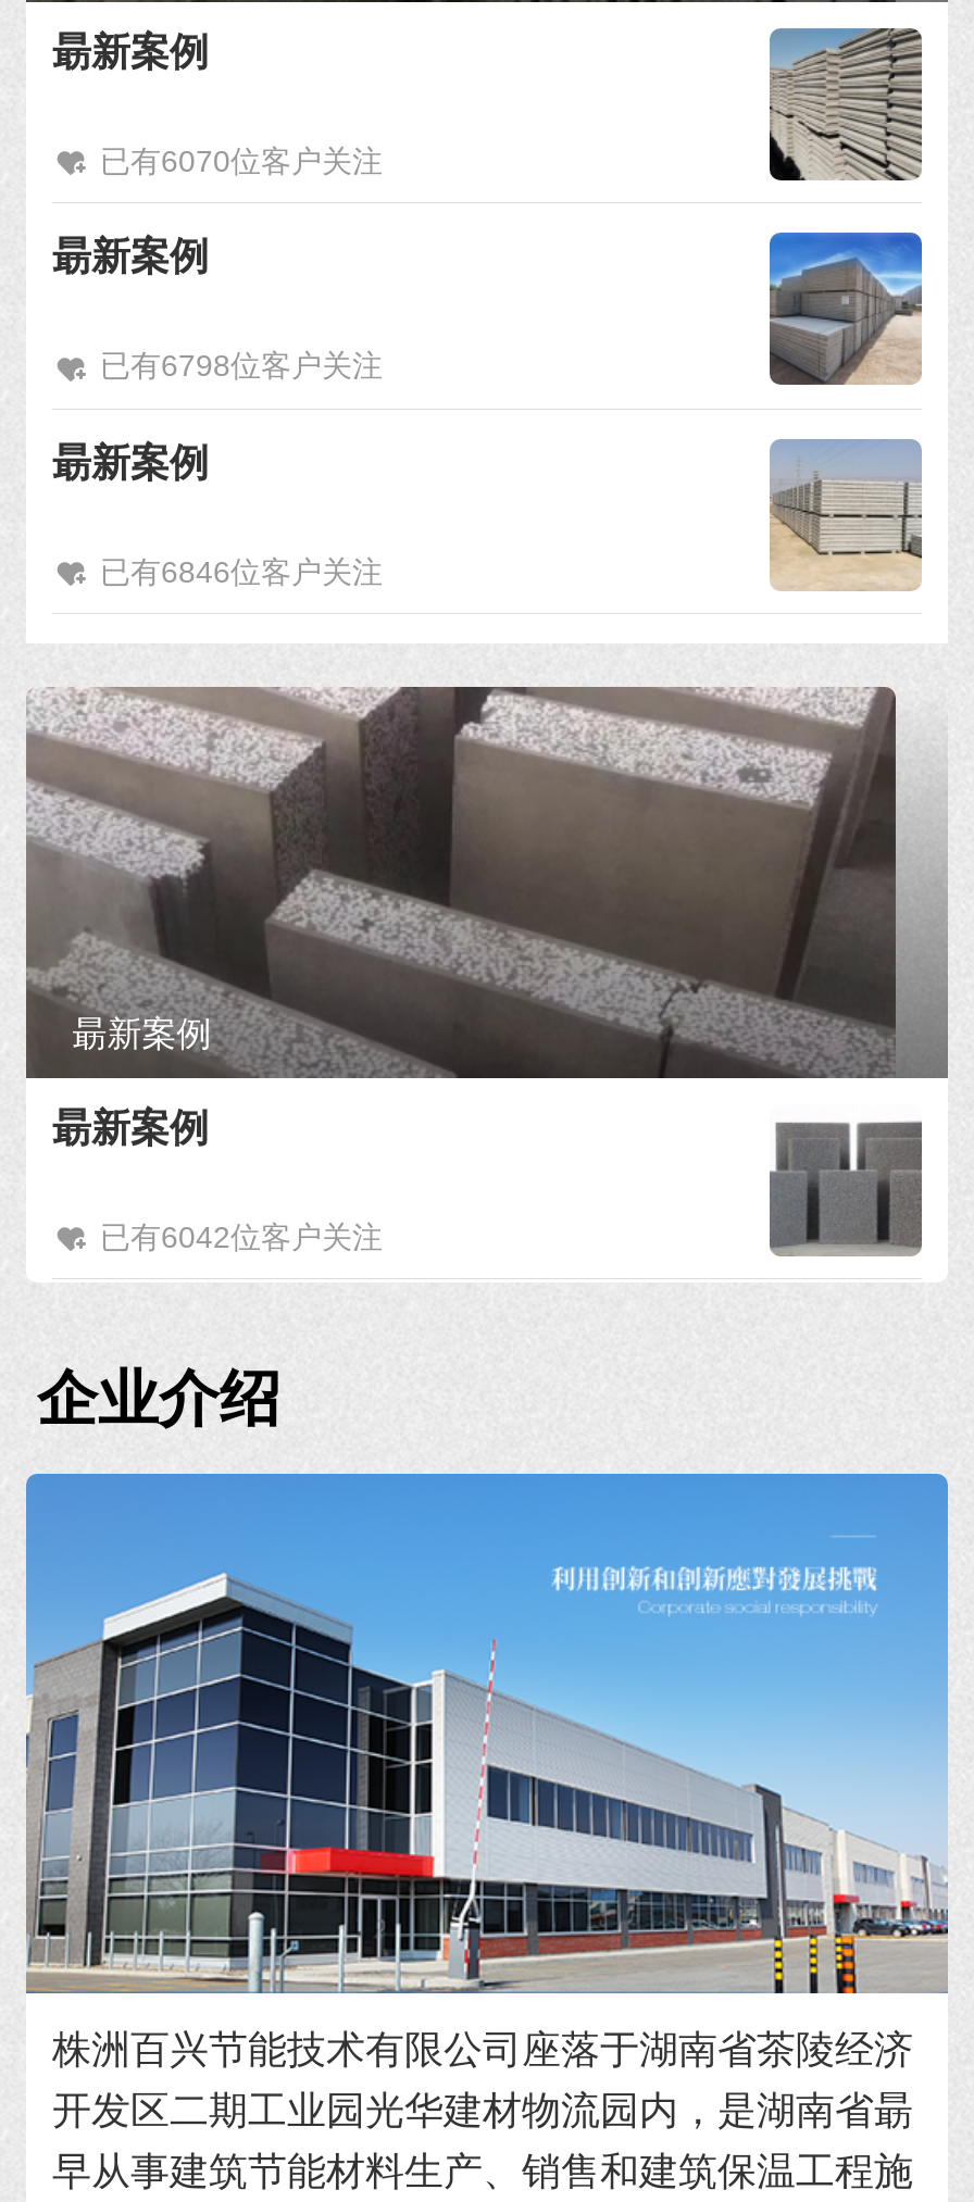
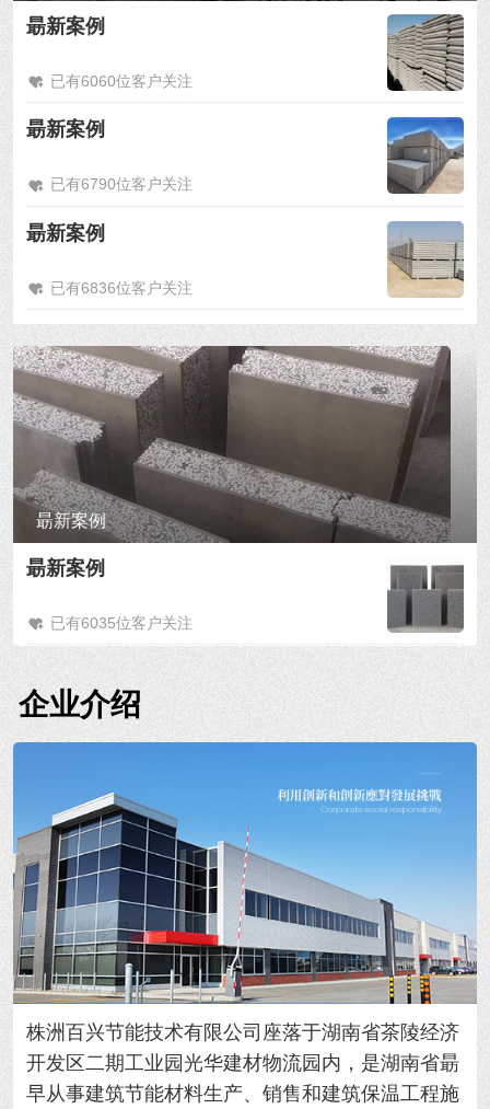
[100,143,383,178] 已有6070位客户关注 -> [50,72,192,90] 已有6060位客户关注
[100,348,383,383] 已有6798位客户关注 -> [50,175,192,193] 已有6790位客户关注
[100,553,383,588] 已有6846位客户关注 -> [50,279,192,296] 已有6836位客户关注
[100,1219,383,1254] 已有6042位客户关注 -> [50,614,192,632] 已有6035位客户关注

